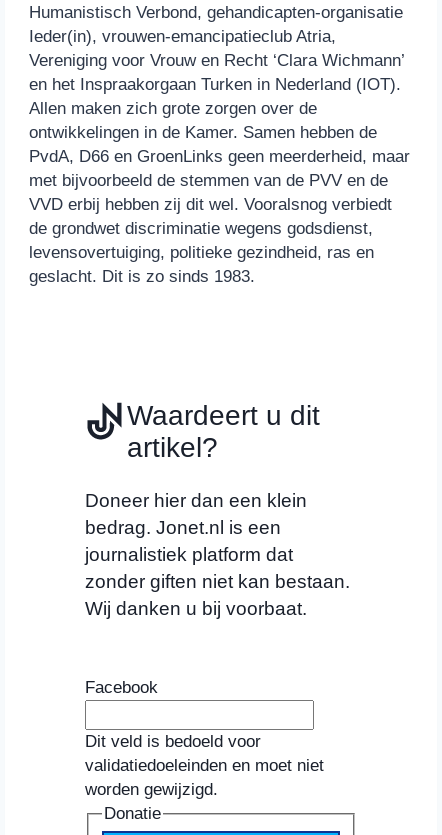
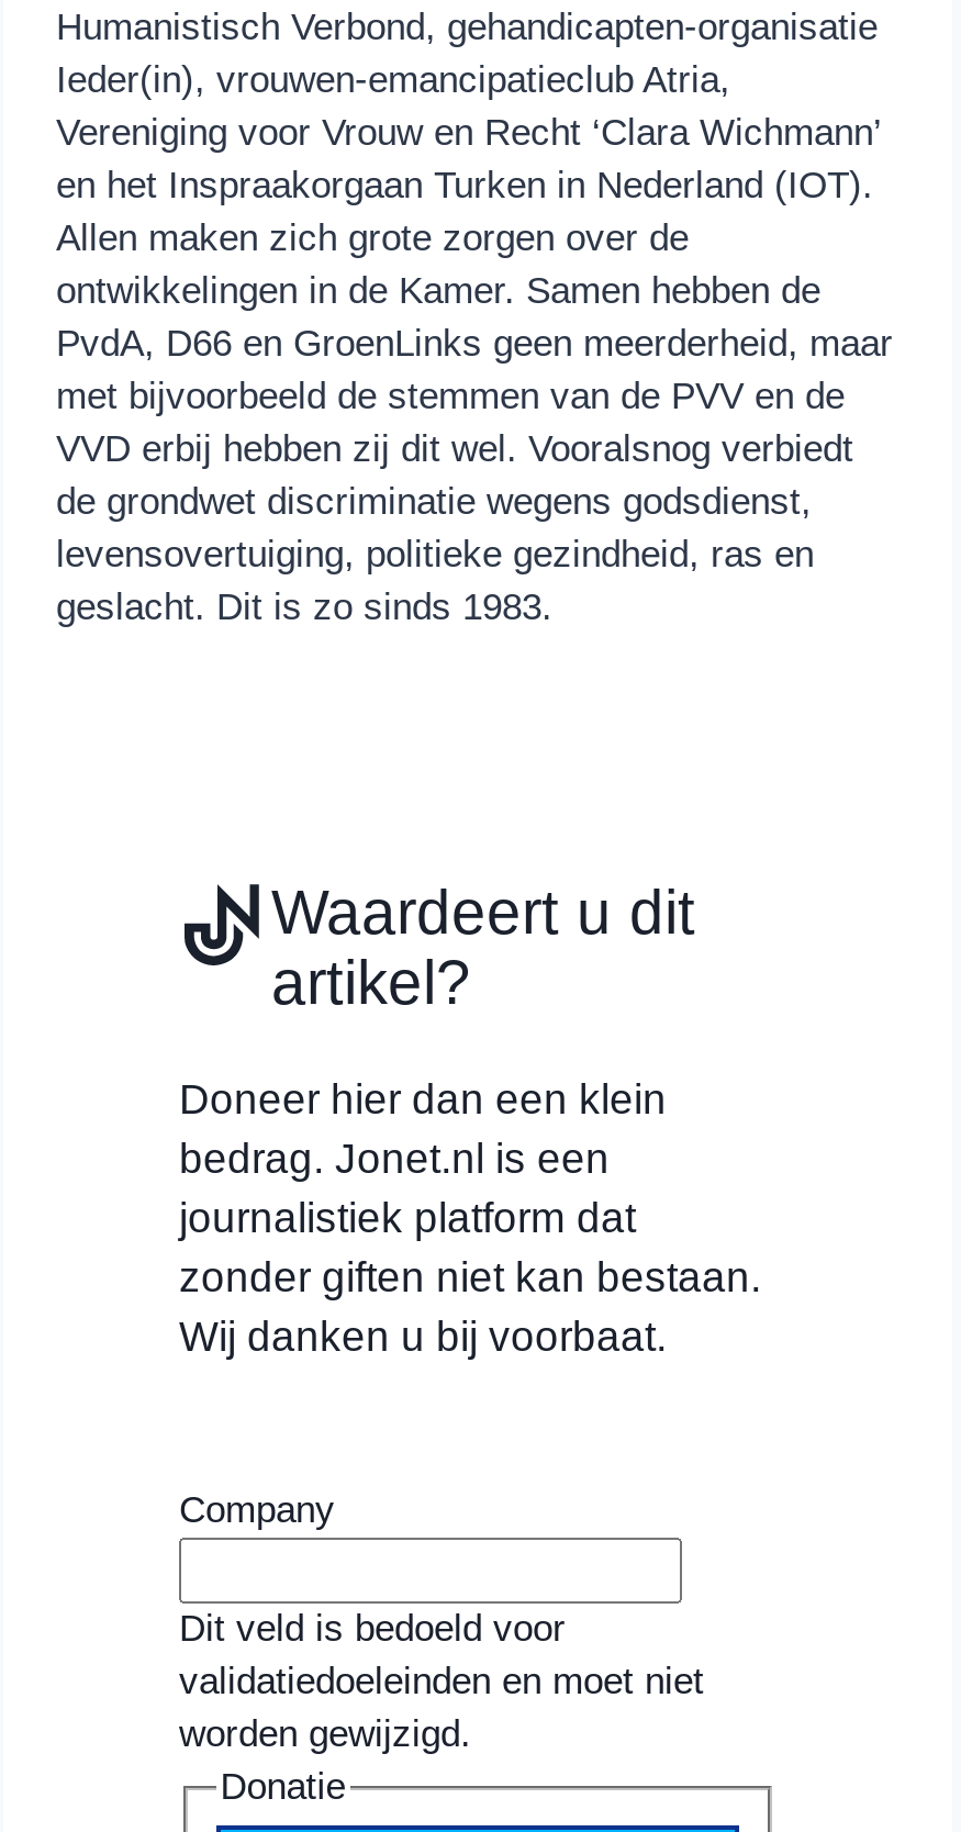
[85,677,158,696] Facebook -> [179,1488,335,1530] Company

